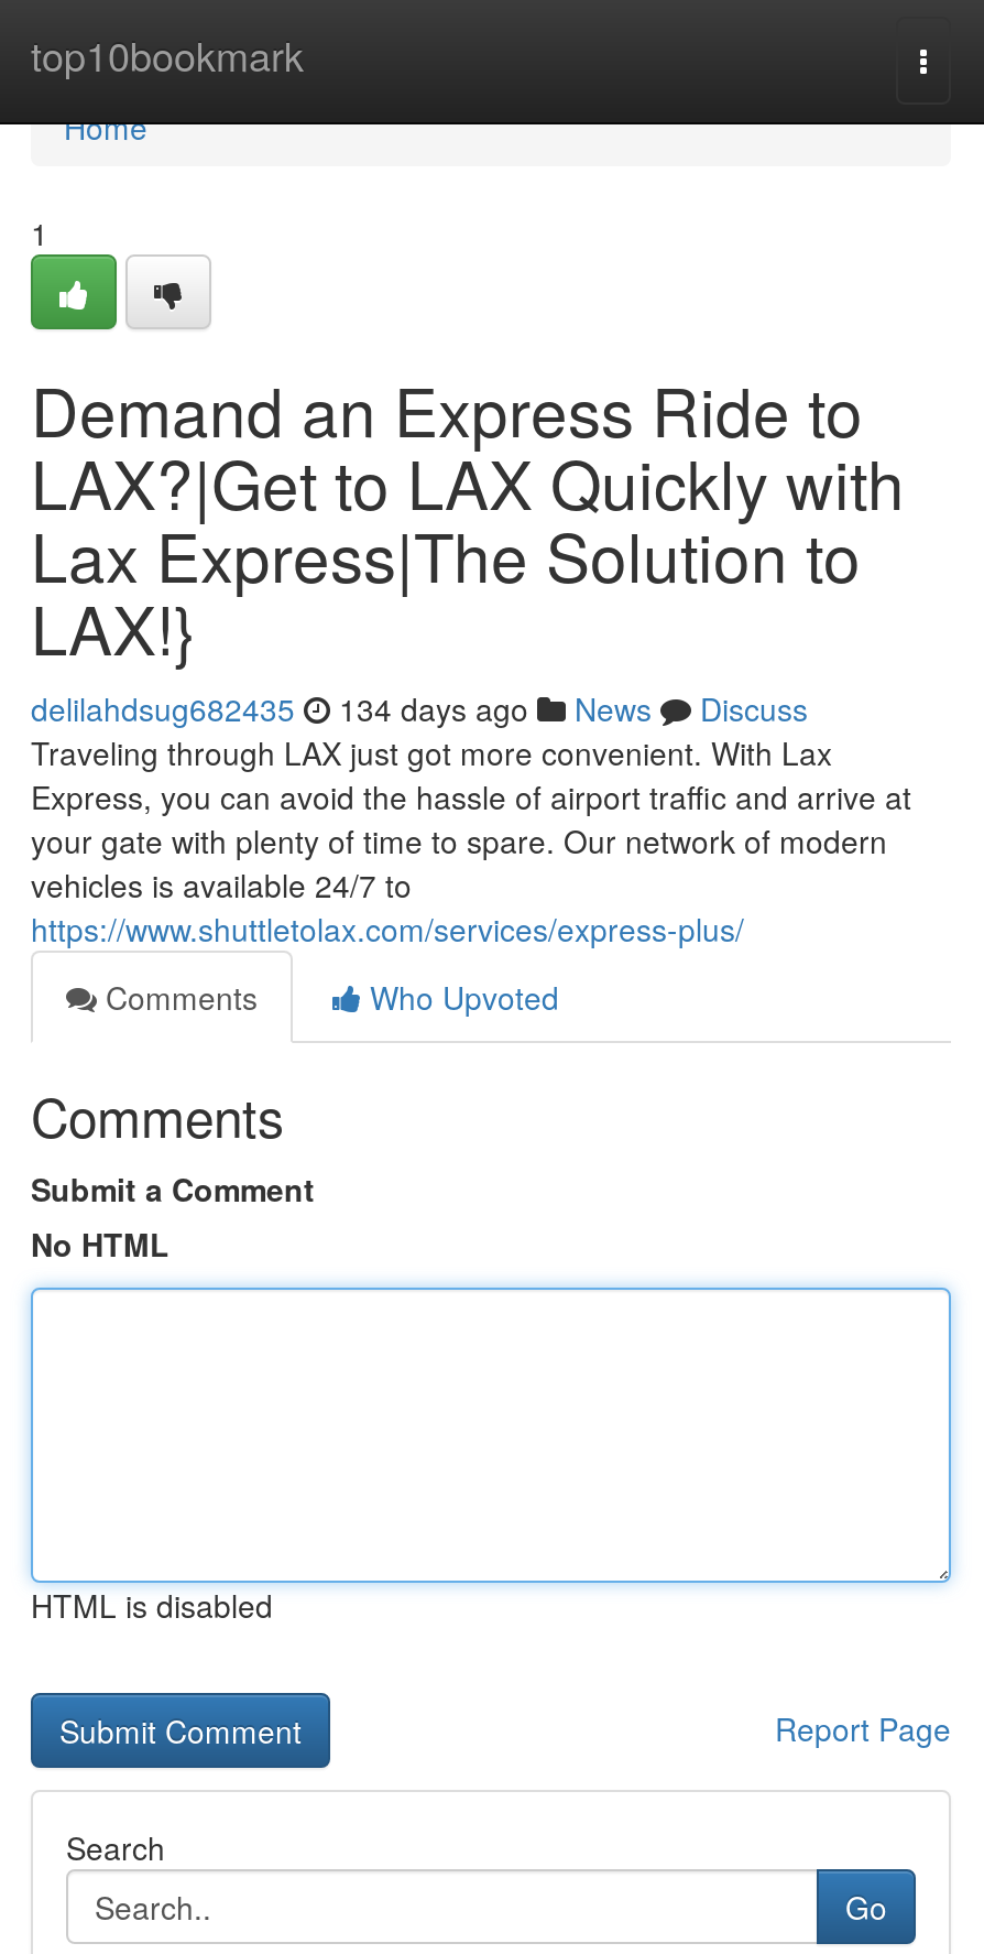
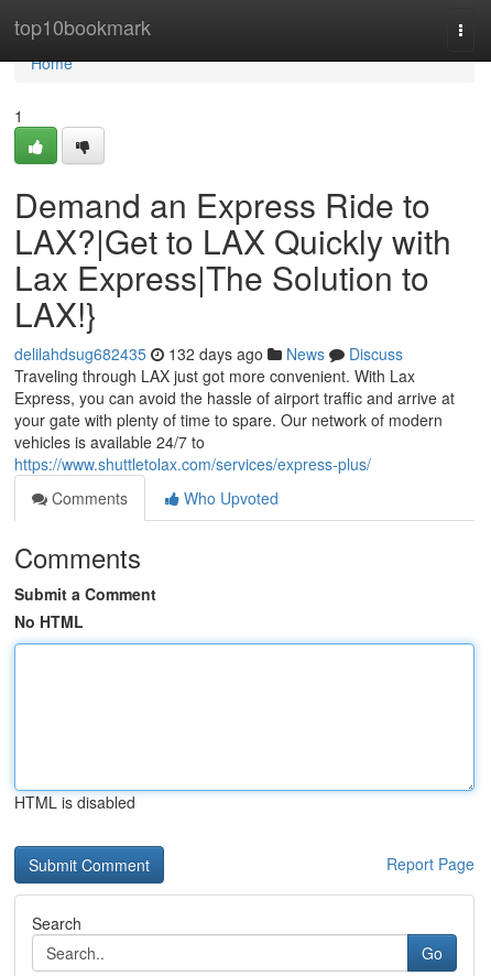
[31,686,808,730] delilahdsug682435 134 days ago News Discuss -> [14,343,403,365] delilahdsug682435 132 days ago News Discuss

